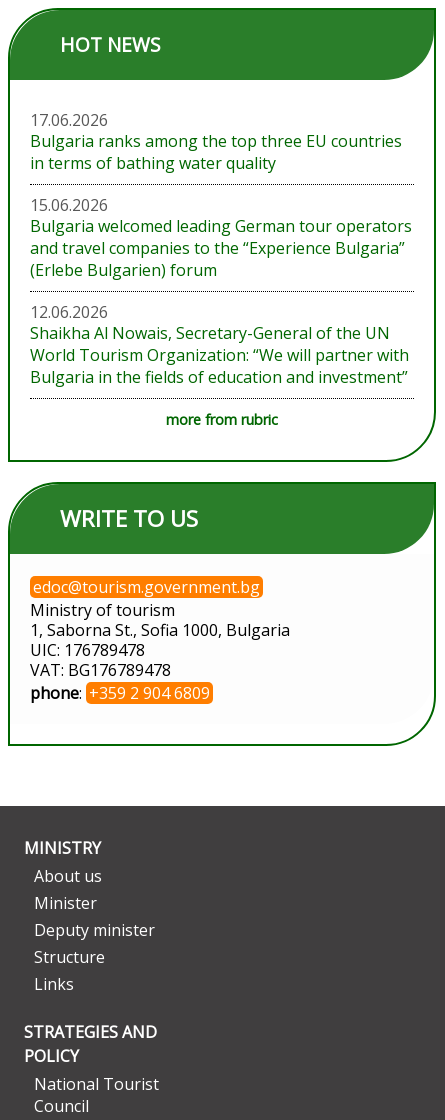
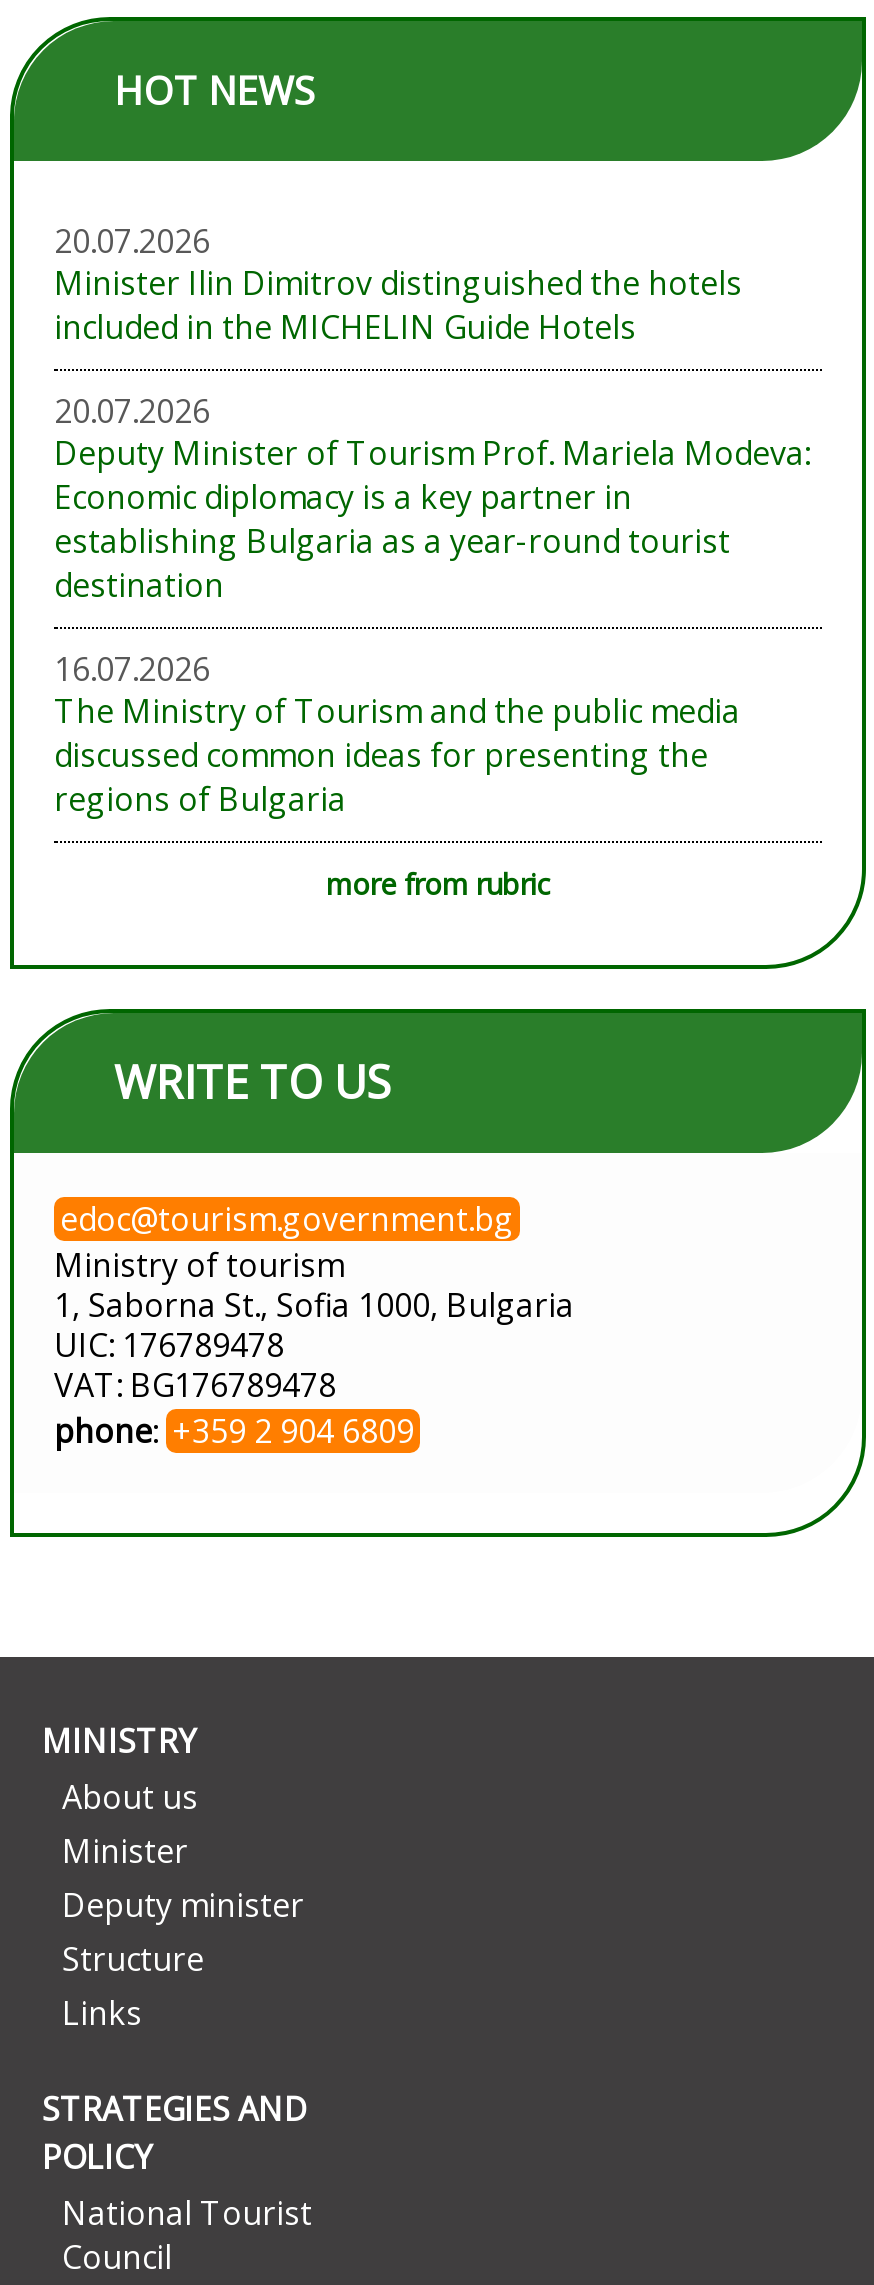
[30,109,402,174] 17.06.2026 | Bulgaria ranks among the top three EU countries | in terms of bathing water quality -> [54,219,742,349] 20.07.2026 | Minister Ilin Dimitrov distinguished the hotels | included in the MICHELIN Guide Hotels
[30,194,412,281] 15.06.2026 | Bulgaria welcomed leading German tour operators | and travel companies to the “Experience Bulgaria” | (Erlebe Bulgarien) forum -> [54,389,810,607] 20.07.2026 | Deputy Minister of Tourism Prof. Mariela Modeva: | Economic diplomacy is a key partner in | establishing Bulgaria as a year-round tourist | destination
[30,301,409,388] 12.06.2026 | Shaikha Al Nowais, Secretary-General of the UN | World Tourism Organization: “We will partner with | Bulgaria in the fields of education and investment” -> [54,647,740,821] 16.07.2026 | The Ministry of Tourism and the public media | discussed common ideas for presenting the | regions of Bulgaria

